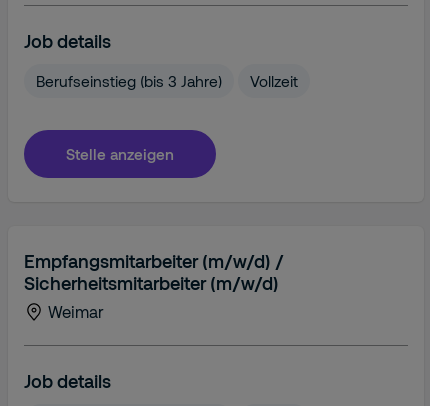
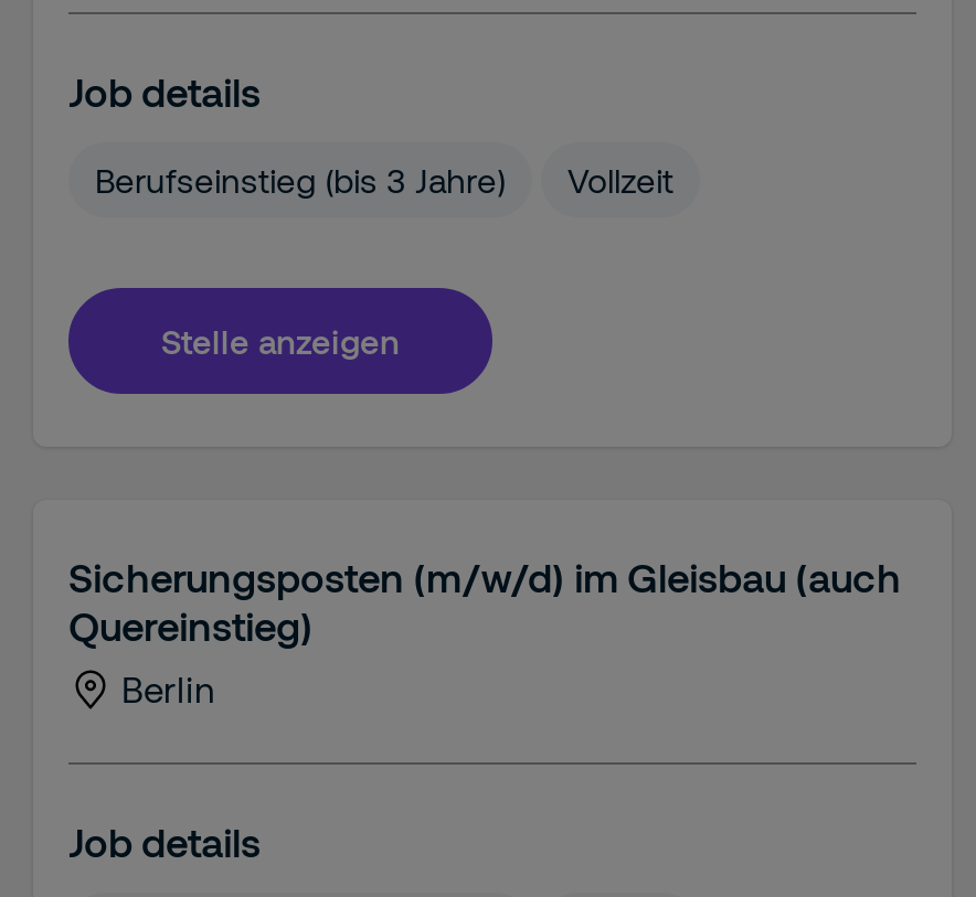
[24,250,284,321] Empfangsmitarbeiter (m/w/d) / | Sicherheitsmitarbeiter (m/w/d) | Weimar -> [68,553,901,709] Sicherungsposten (m/w/d) im Gleisbau (auch | Quereinstieg) | Berlin

